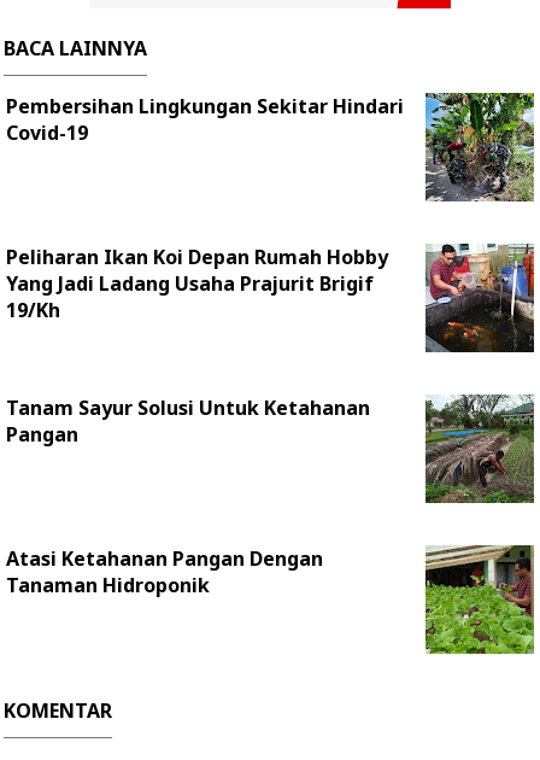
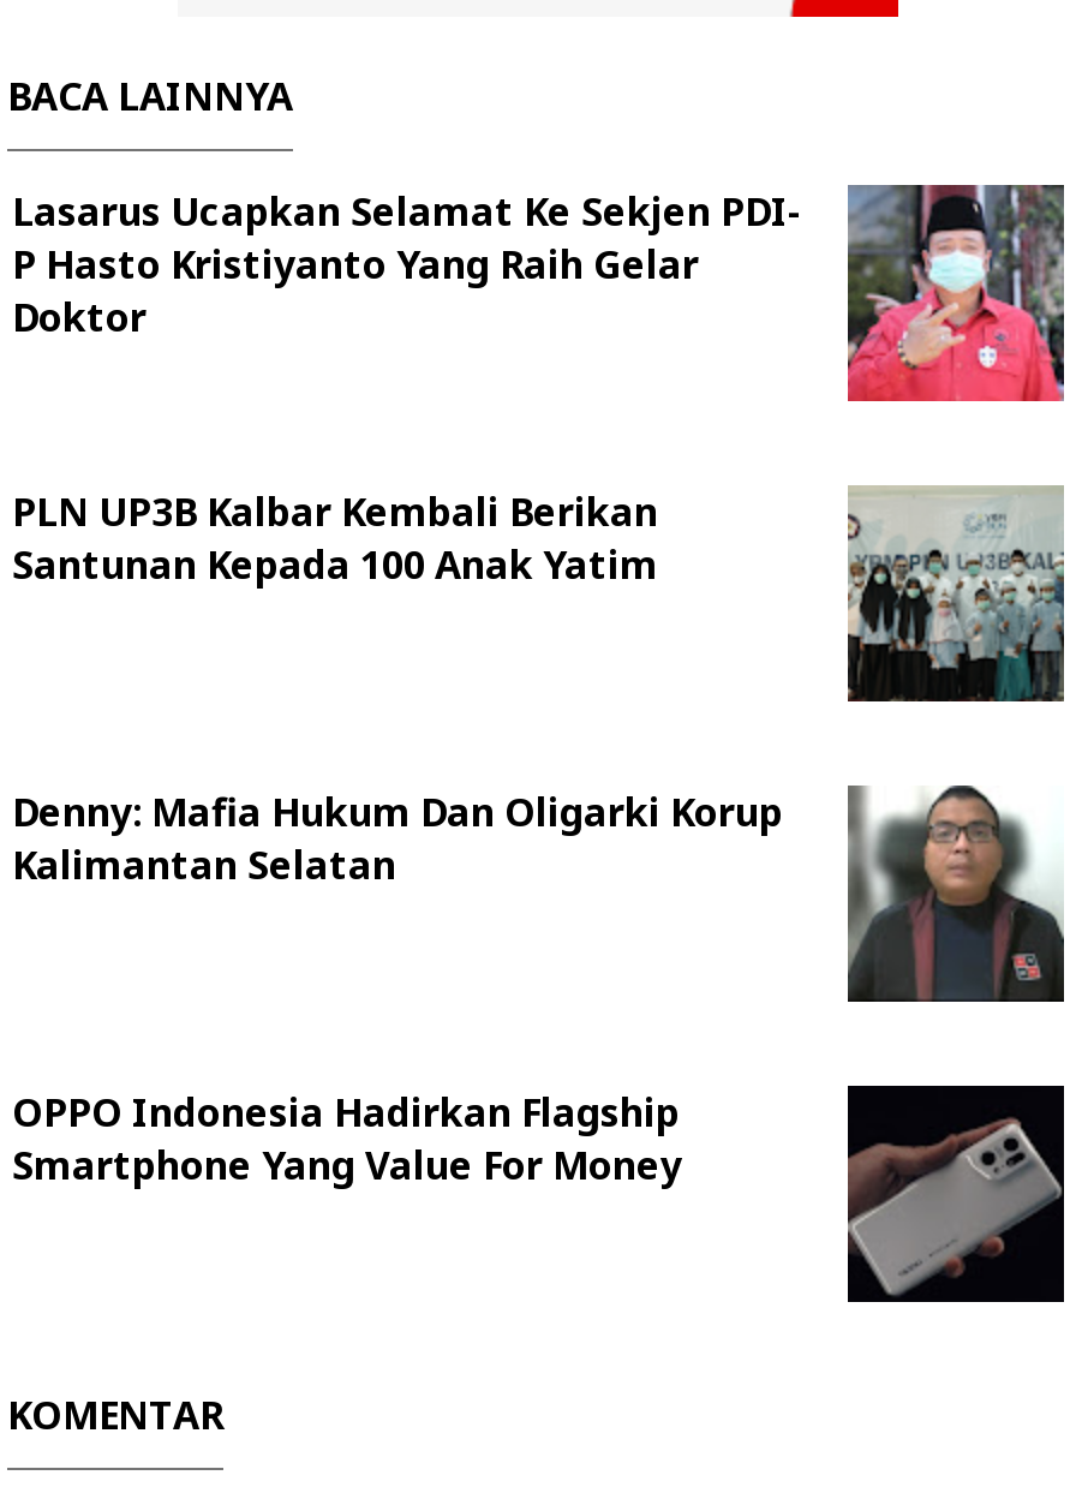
[6,92,535,203] [image] | Pembersihan Lingkungan Sekitar Hindari | Covid-19 -> [12,183,1066,404] [image] | Lasarus Ucapkan Selamat Ke Sekjen PDI- | P Hasto Kristiyanto Yang Raih Gelar | Doktor
[6,243,388,323] Peliharan Ikan Koi Depan Rumah Hobby | Yang Jadi Ladang Usaha Prajurit Brigif | 19/Kh -> [12,485,658,590] PLN UP3B Kalbar Kembali Berikan | Santunan Kepada 100 Anak Yatim
[424,242,535,353] [image] -> [848,485,1066,704] [image]
[6,394,370,447] Tanam Sayur Solusi Untuk Ketahanan | Pangan -> [12,785,783,891] Denny: Mafia Hukum Dan Oligarki Korup | Kalimantan Selatan
[425,393,535,504] [image] -> [845,786,1064,1004] [image]
[6,545,323,598] Atasi Ketahanan Pangan Dengan | Tanaman Hidroponik -> [12,1085,682,1191] OPPO Indonesia Hadirkan Flagship | Smartphone Yang Value For Money
[424,544,535,655] [image] -> [845,1083,1066,1304] [image]

